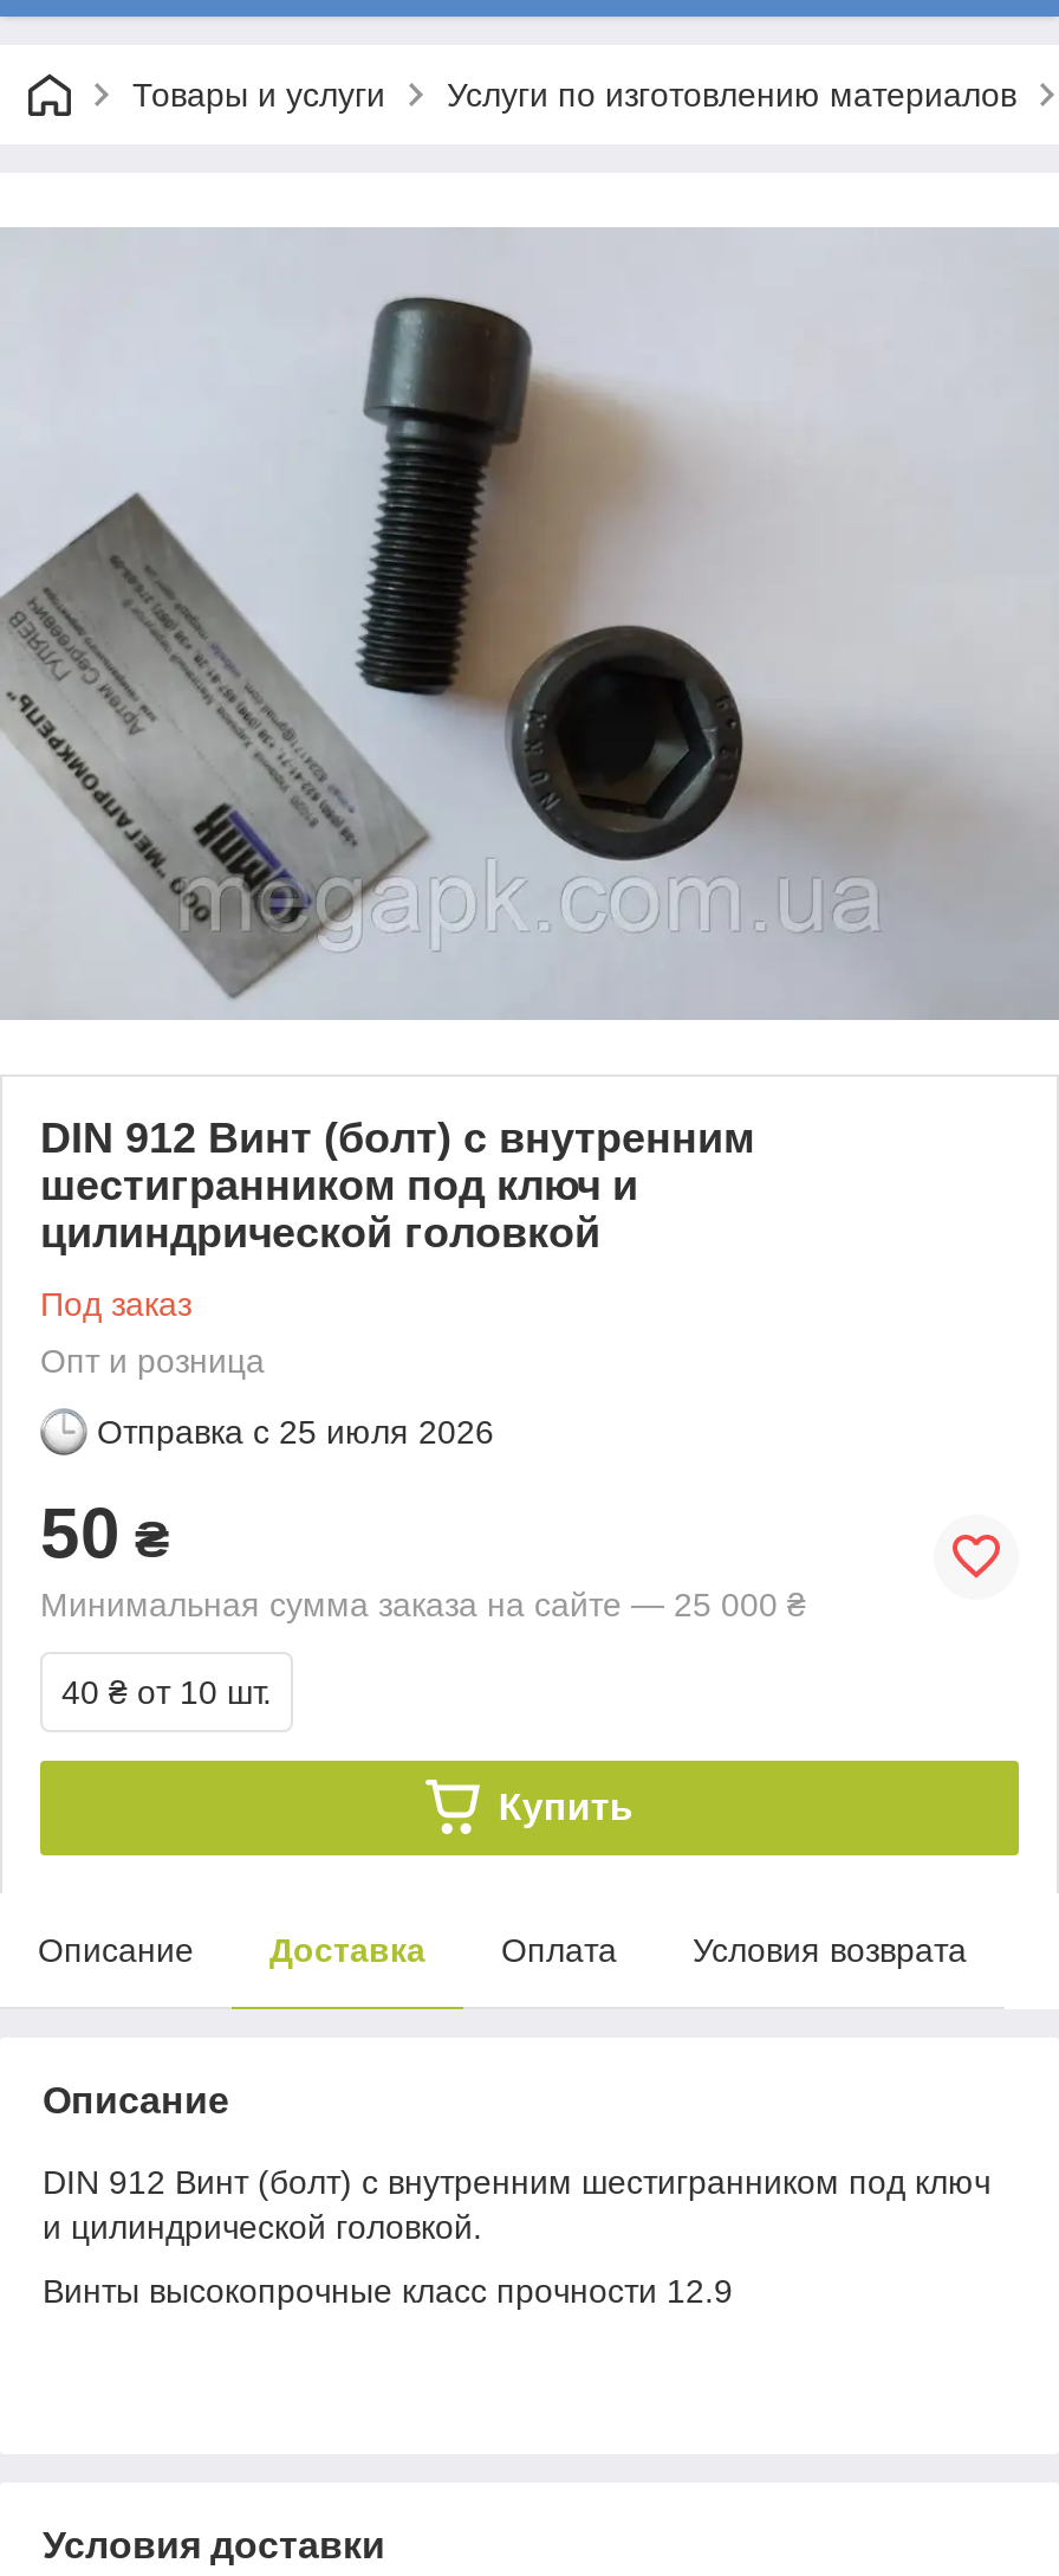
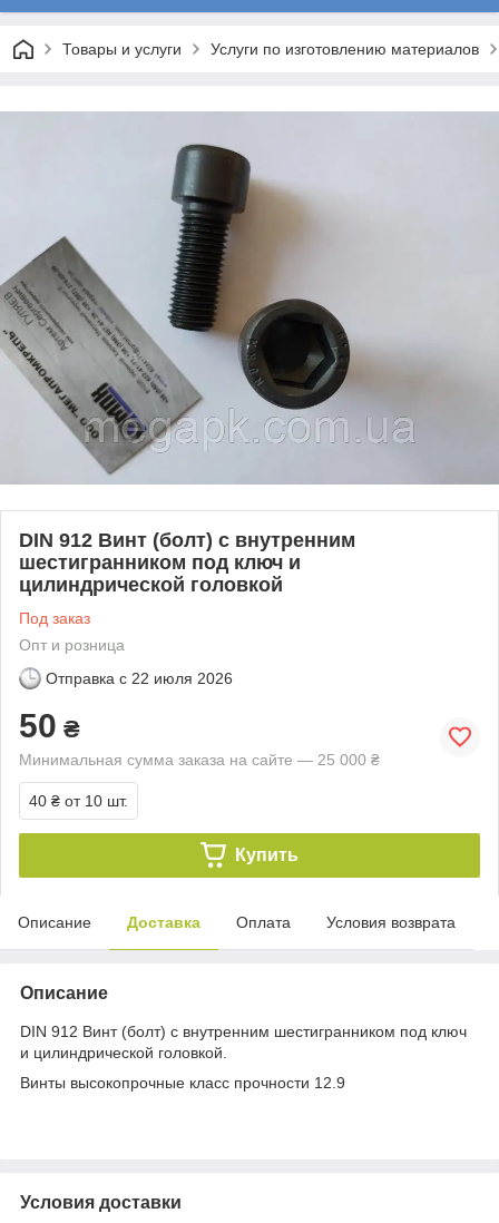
[97,1412,494,1450] Отправка с 25 июля 2026 -> [46,669,233,687] Отправка с 22 июля 2026

